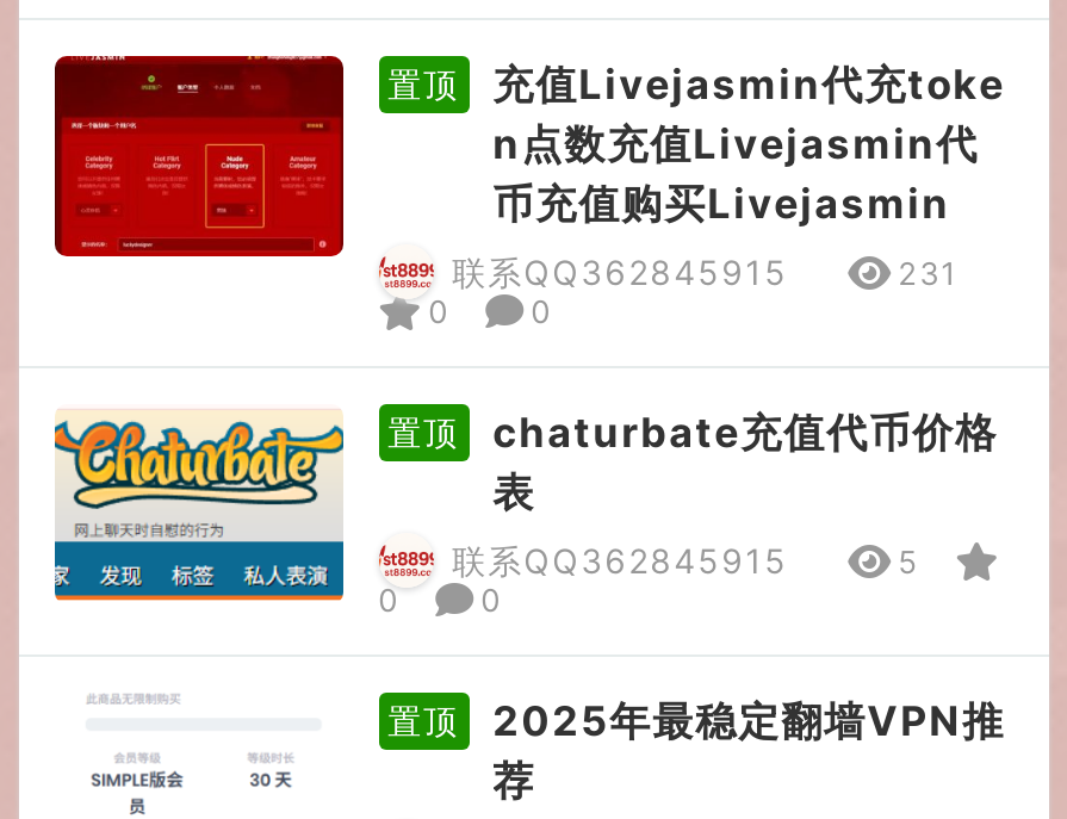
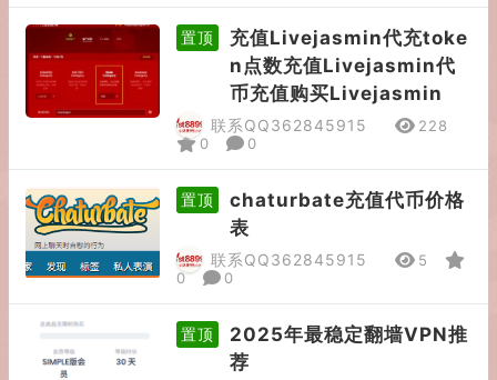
[898,254,958,292] 231 -> [418,117,448,135] 228

